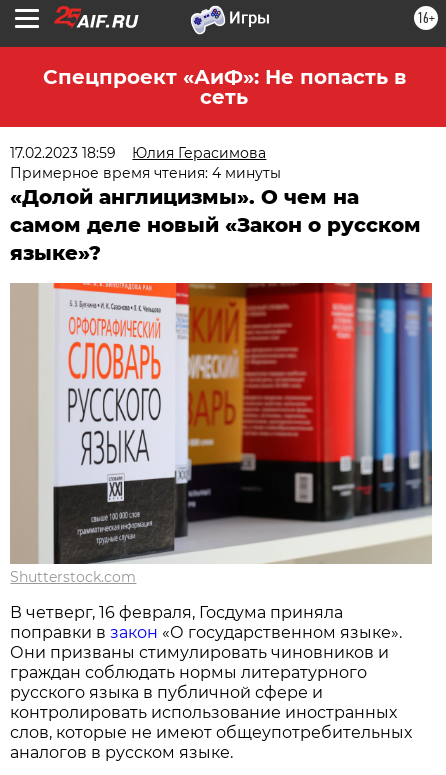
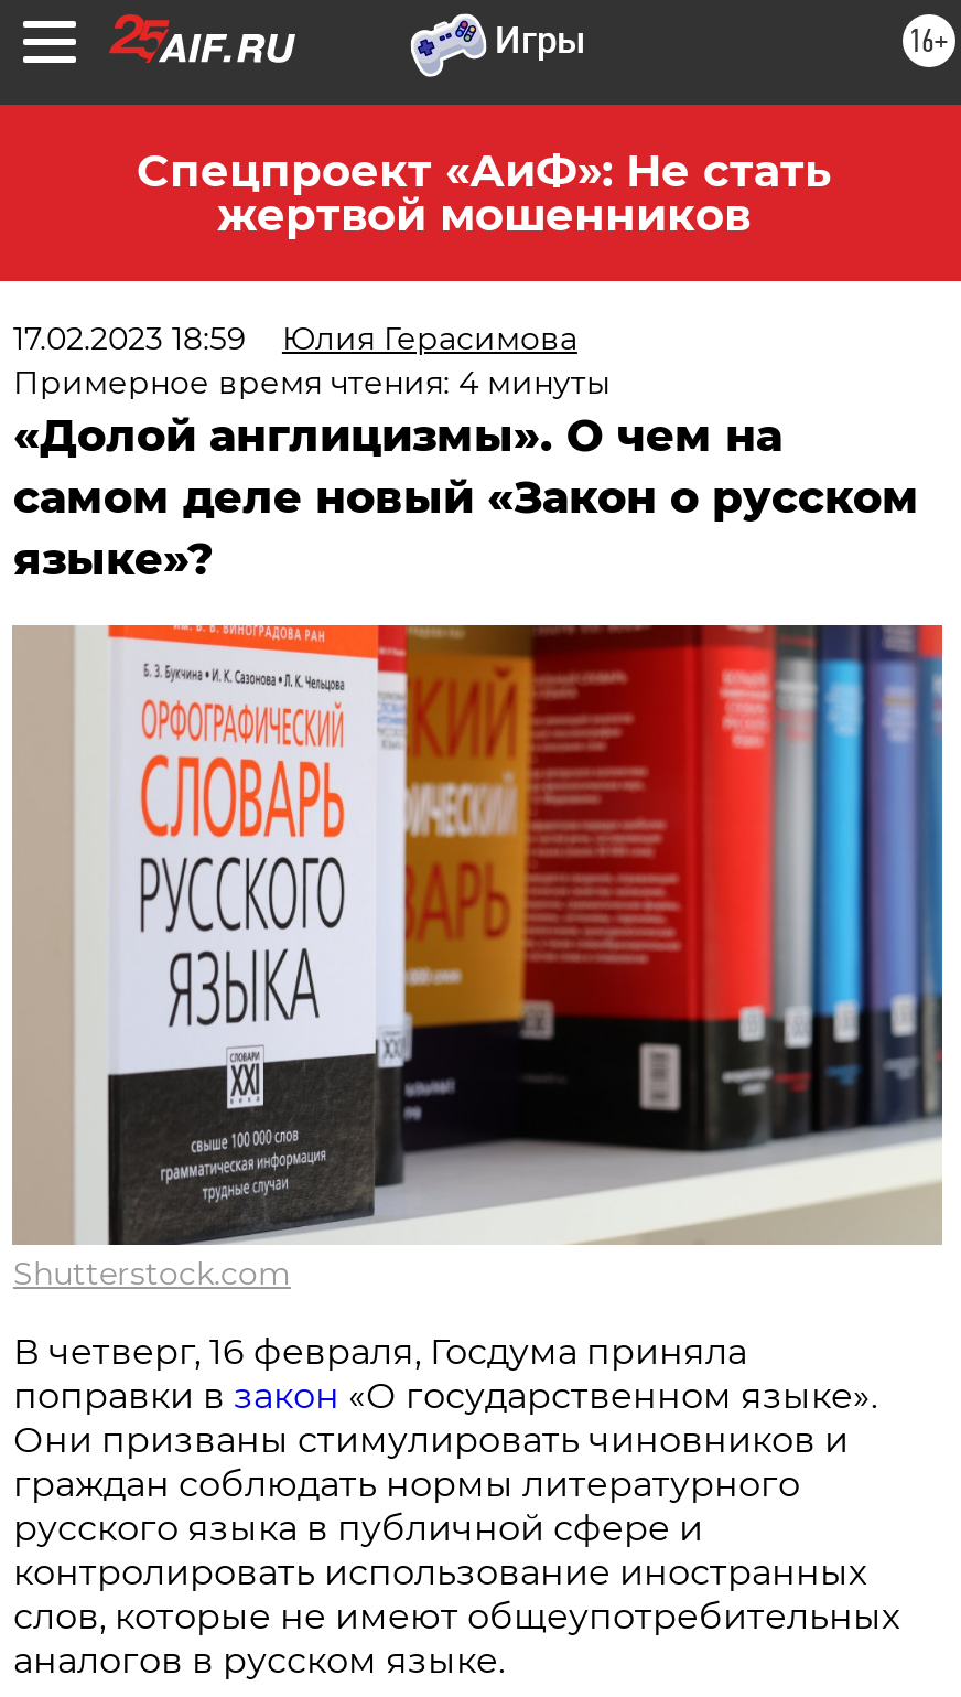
[42,65,405,109] Спецпроект «АиФ»: Не попасть в | сеть -> [137,144,831,241] Спецпроект «АиФ»: Не стать | жертвой мошенников

